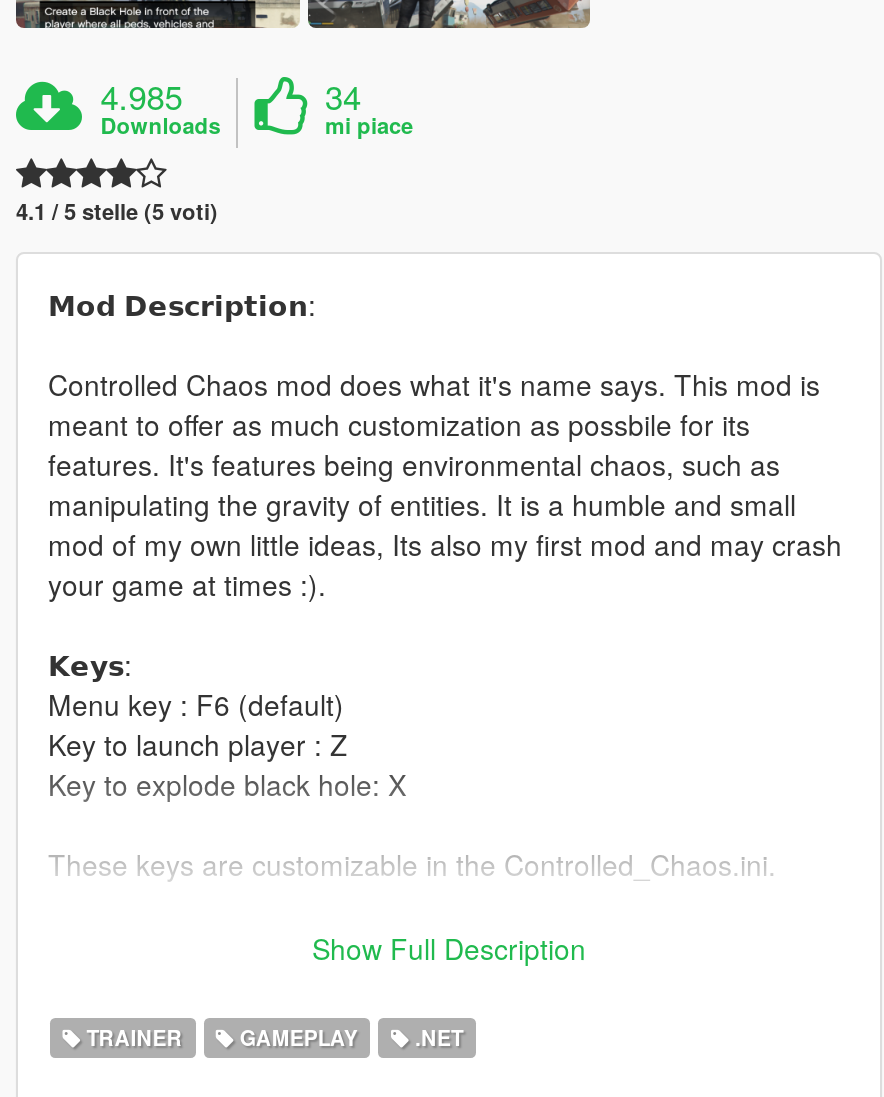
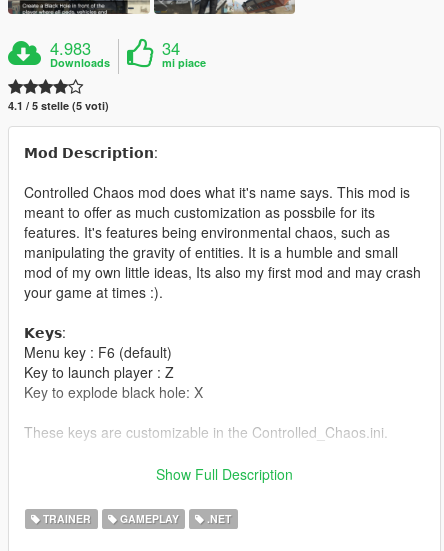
[100,72,182,120] 4.985 -> [50,36,91,60] 4.983

